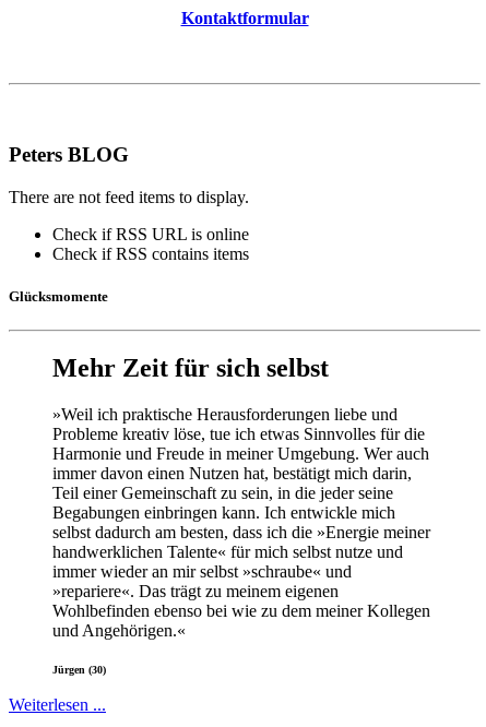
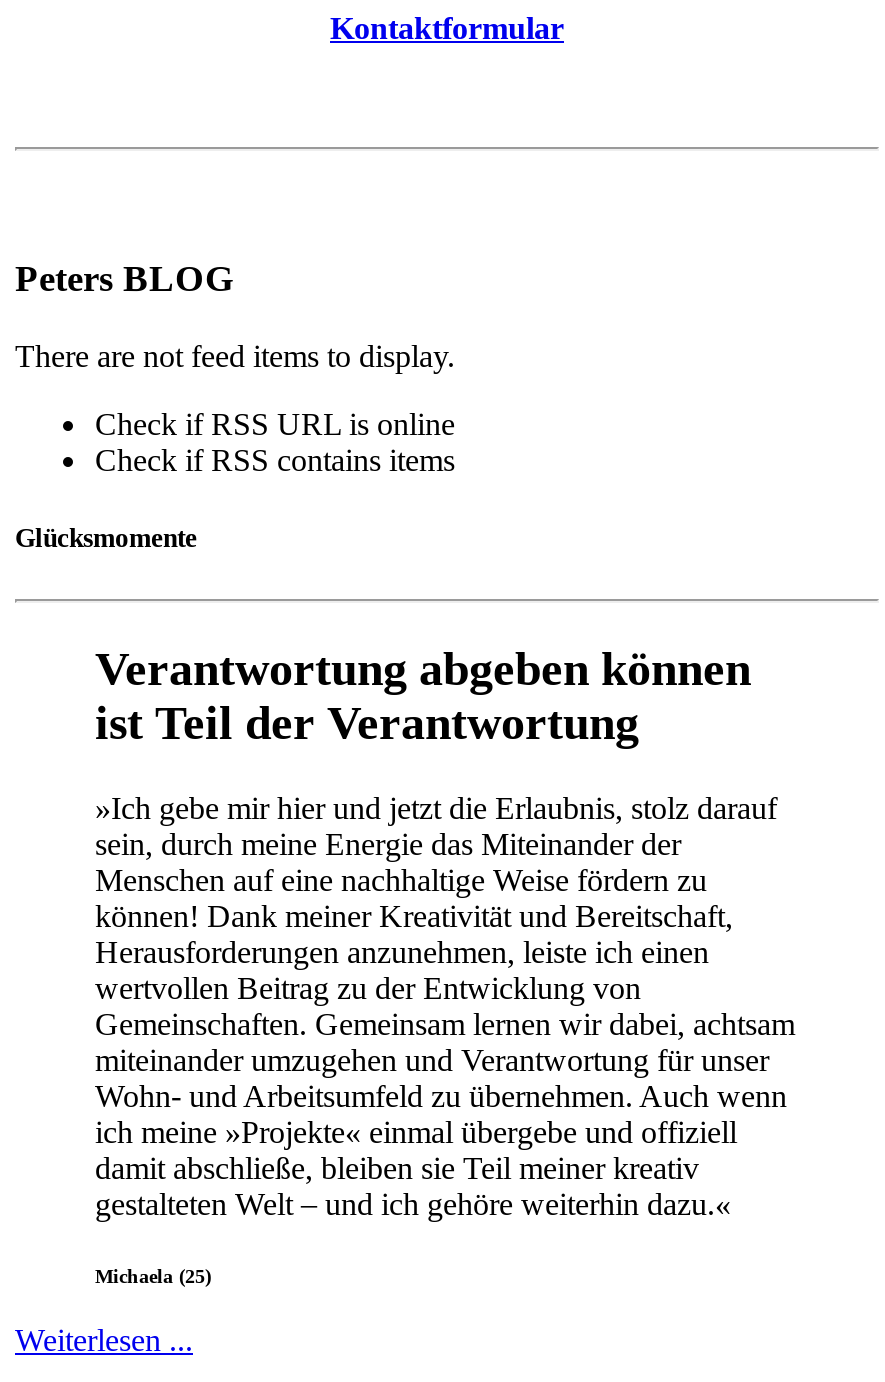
[52,354,329,382] Mehr Zeit für sich selbst -> [95,643,751,749] Verantwortung abgeben können | ist Teil der Verantwortung
[52,405,430,640] »Weil ich praktische Herausforderungen liebe und | Probleme kreativ löse, tue ich etwas Sinnvolles für die | Harmonie und Freude in meiner Umgebung. Wer auch | immer davon einen Nutzen hat, bestätigt mich darin, | Teil einer Gemeinschaft zu sein, in die jeder seine | Begabungen einbringen kann. Ich entwickle mich | selbst dadurch am besten, dass ich die »Energie meiner | handwerklichen Talente« für mich selbst nutze und | immer wieder an mir selbst »schraube« und | »repariere«. Das trägt zu meinem eigenen | Wohlbefinden ebenso bei wie zu dem meiner Kollegen | und Angehörigen.« -> [95,791,795,1221] »Ich gebe mir hier und jetzt die Erlaubnis, stolz darauf | sein, durch meine Energie das Miteinander der | Menschen auf eine nachhaltige Weise fördern zu | können! Dank meiner Kreativität und Bereitschaft, | Herausforderungen anzunehmen, leiste ich einen | wertvollen Beitrag zu der Entwicklung von | Gemeinschaften. Gemeinsam lernen wir dabei, achtsam | miteinander umzugehen und Verantwortung für unser | Wohn- und Arbeitsumfeld zu übernehmen. Auch wenn | ich meine »Projekte« einmal übergebe und offiziell | damit abschließe, bleiben sie Teil meiner kreativ | gestalteten Welt – und ich gehöre weiterhin dazu.«
[52,664,106,676] Jürgen (30) -> [95,1265,211,1287] Michaela (25)

